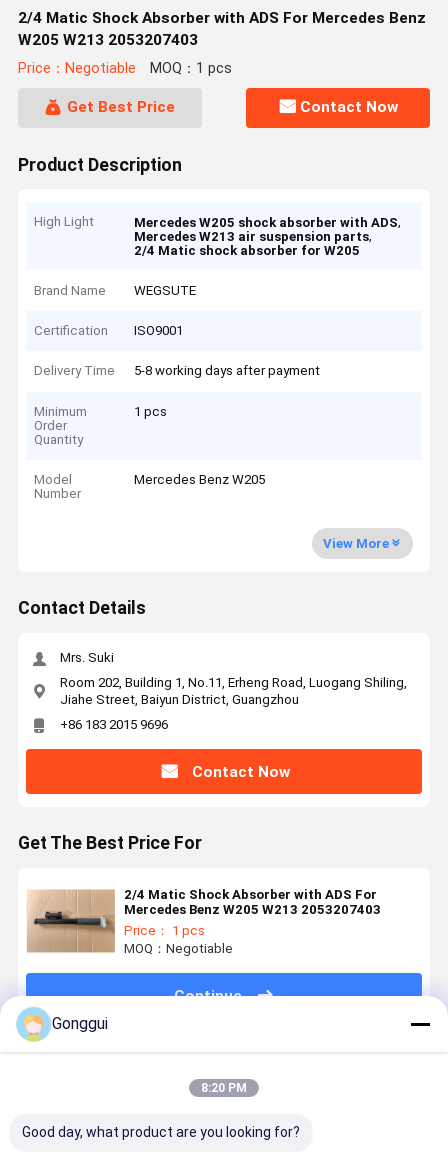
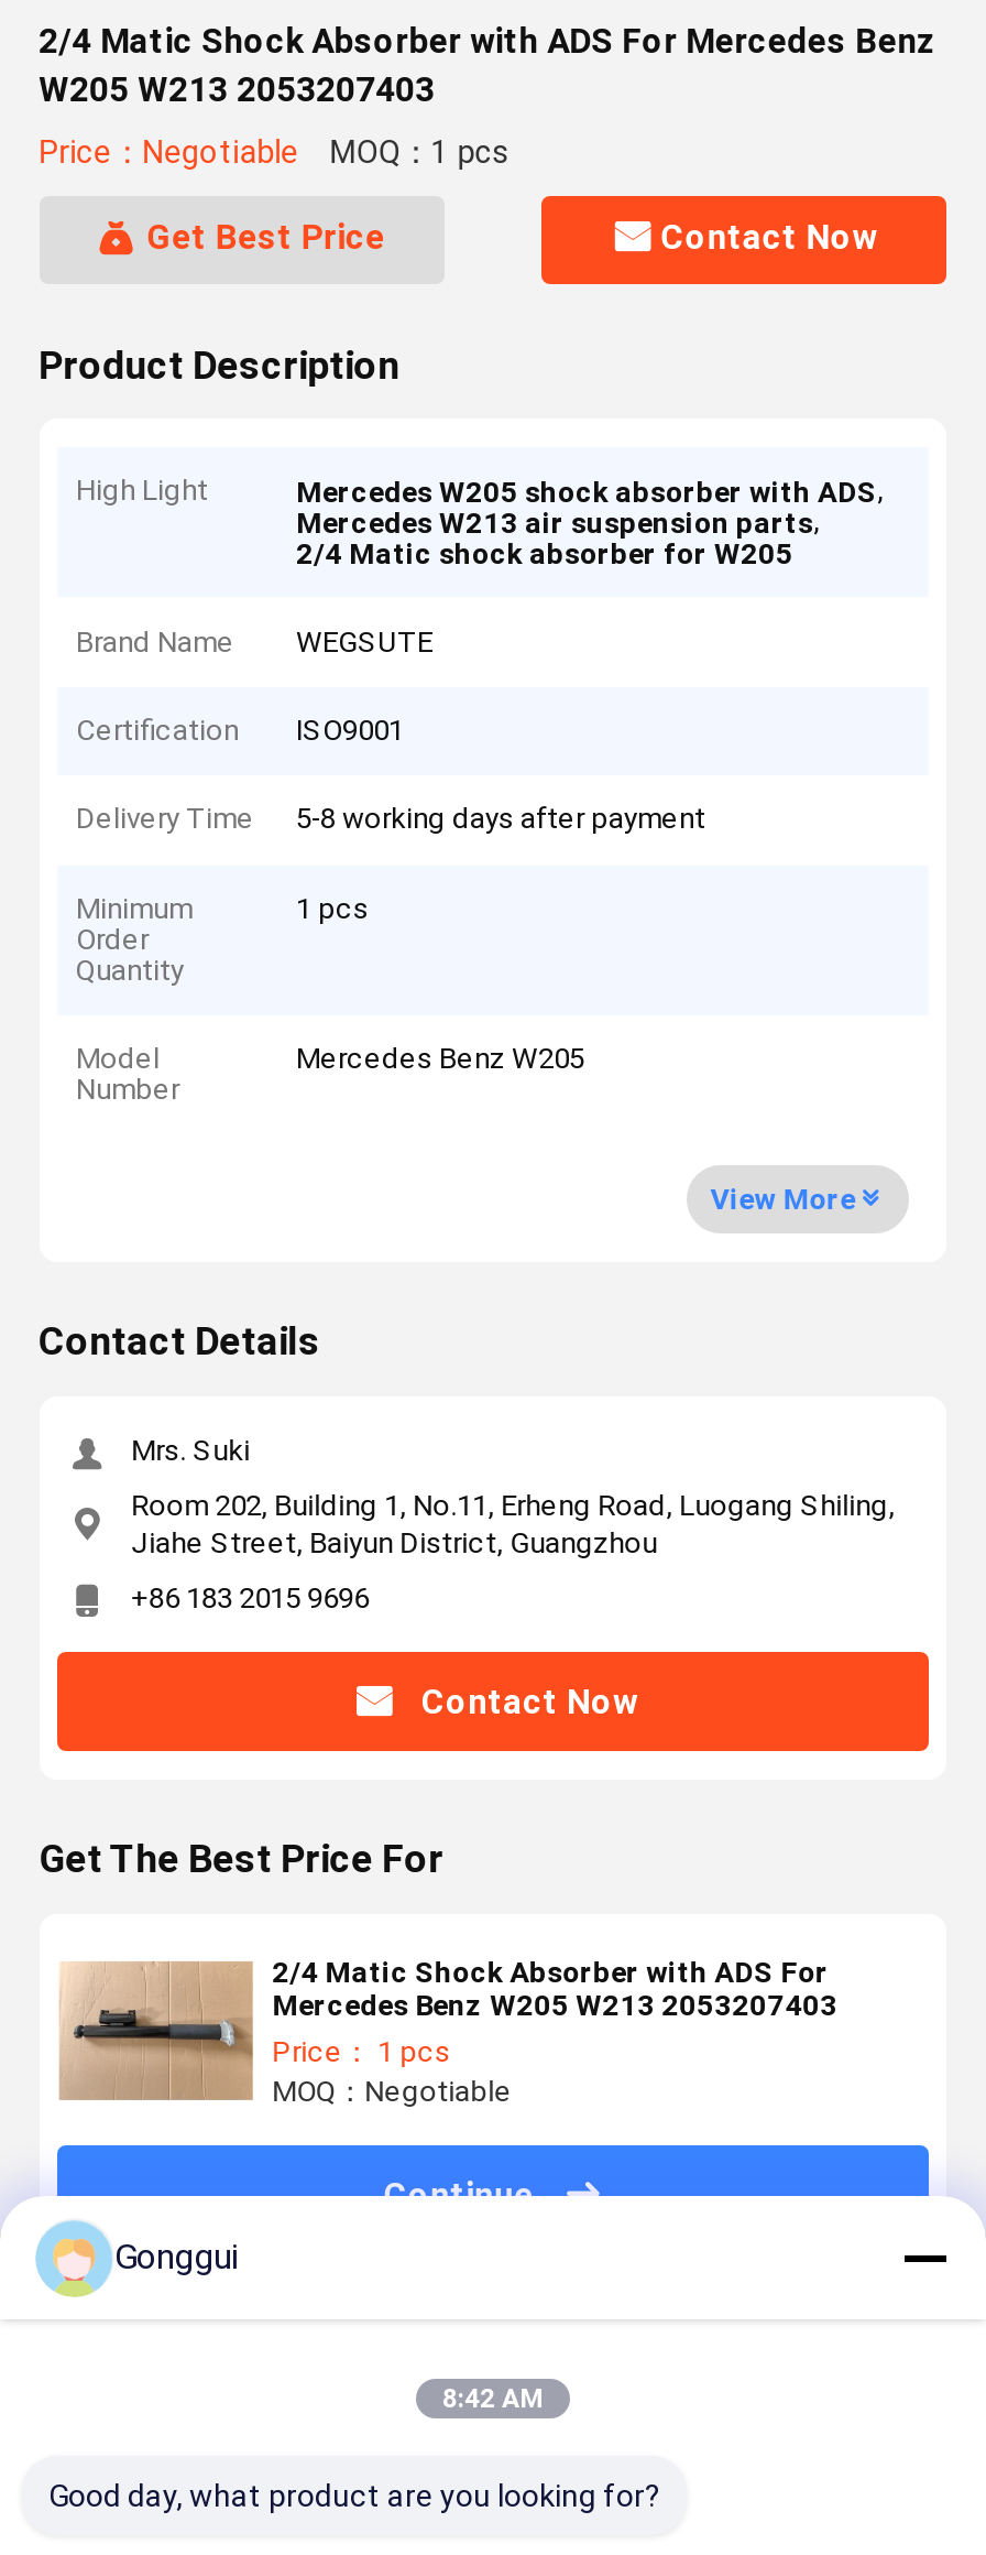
[201,1081,247,1095] 8:20 PM -> [442,2383,544,2414] 8:42 AM

